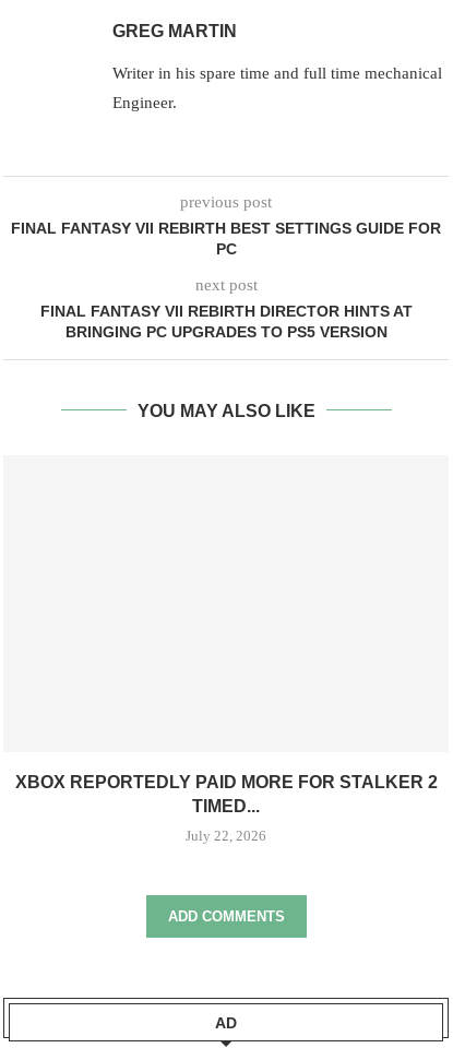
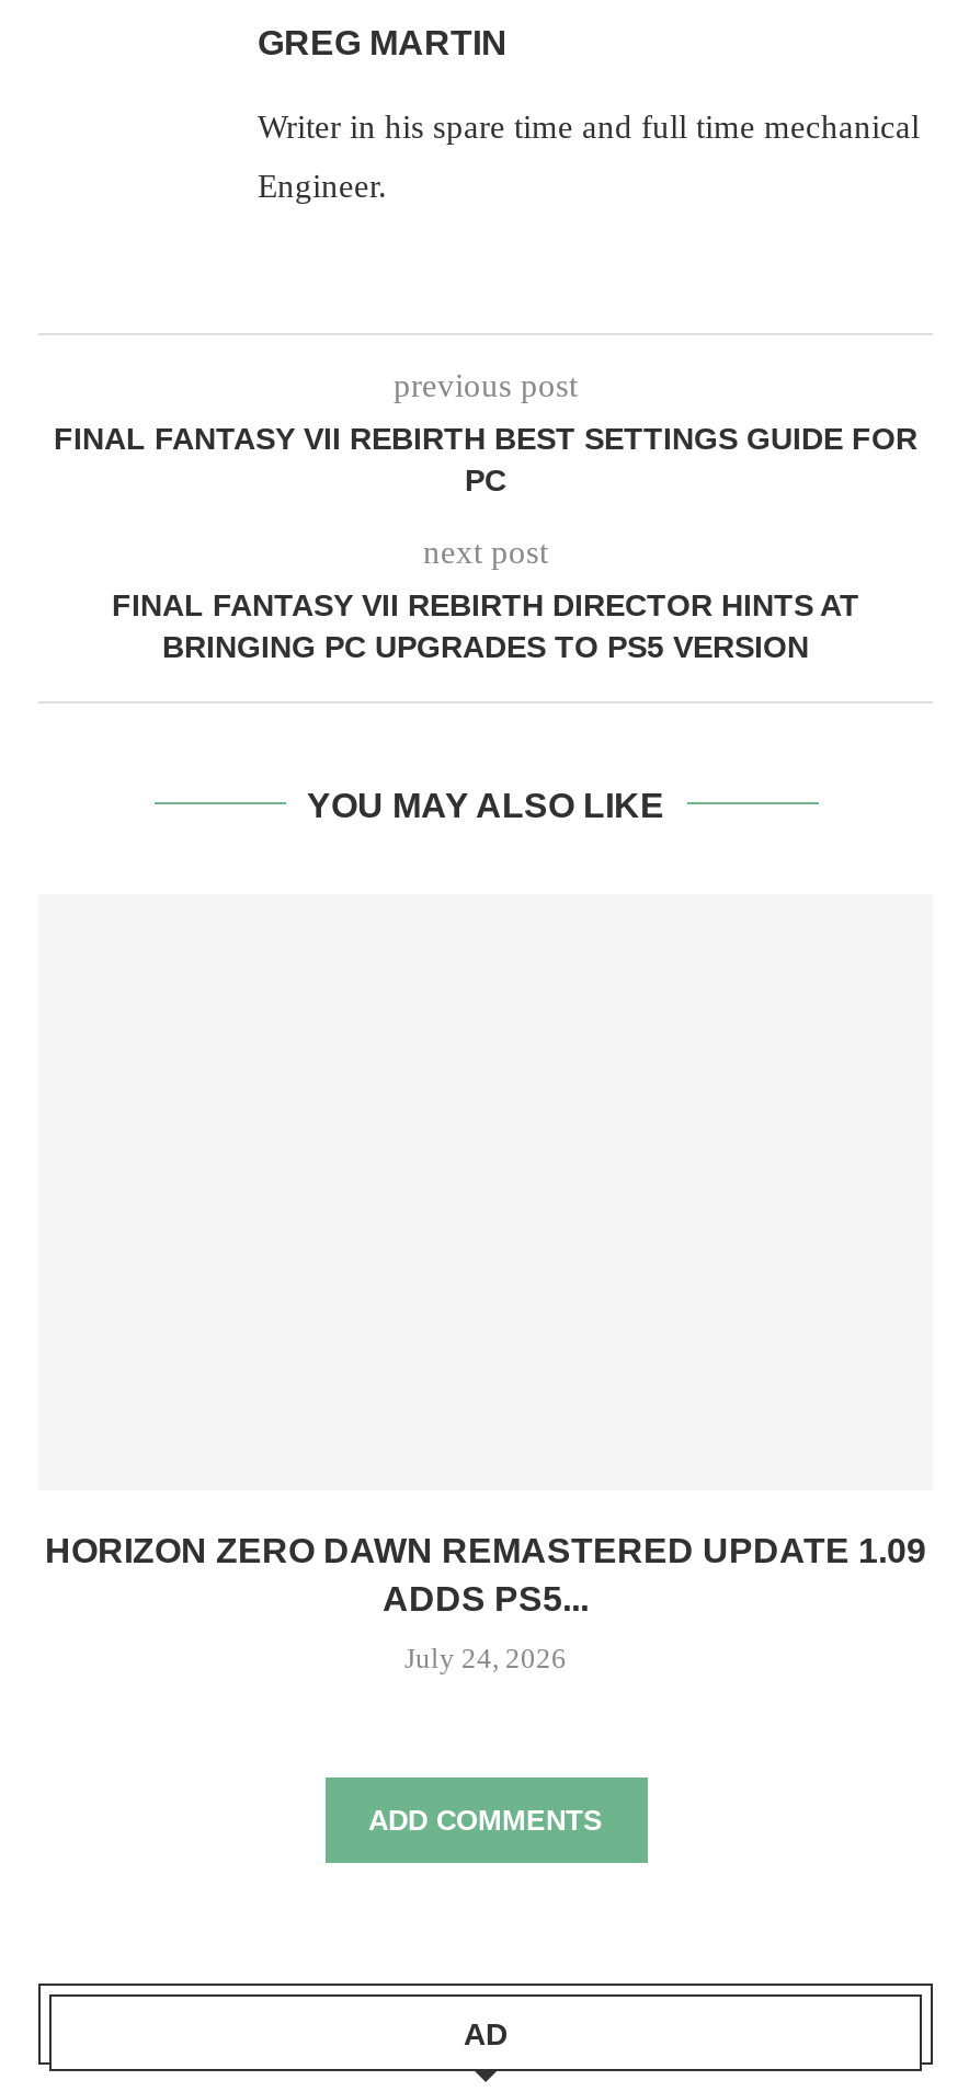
[15,772,437,815] XBOX REPORTEDLY PAID MORE FOR STALKER 2 | TIMED... -> [45,1531,926,1617] HORIZON ZERO DAWN REMASTERED UPDATE 1.09 | ADDS PS5...
[186,827,266,843] July 22, 2026 -> [404,1641,567,1674] July 24, 2026

